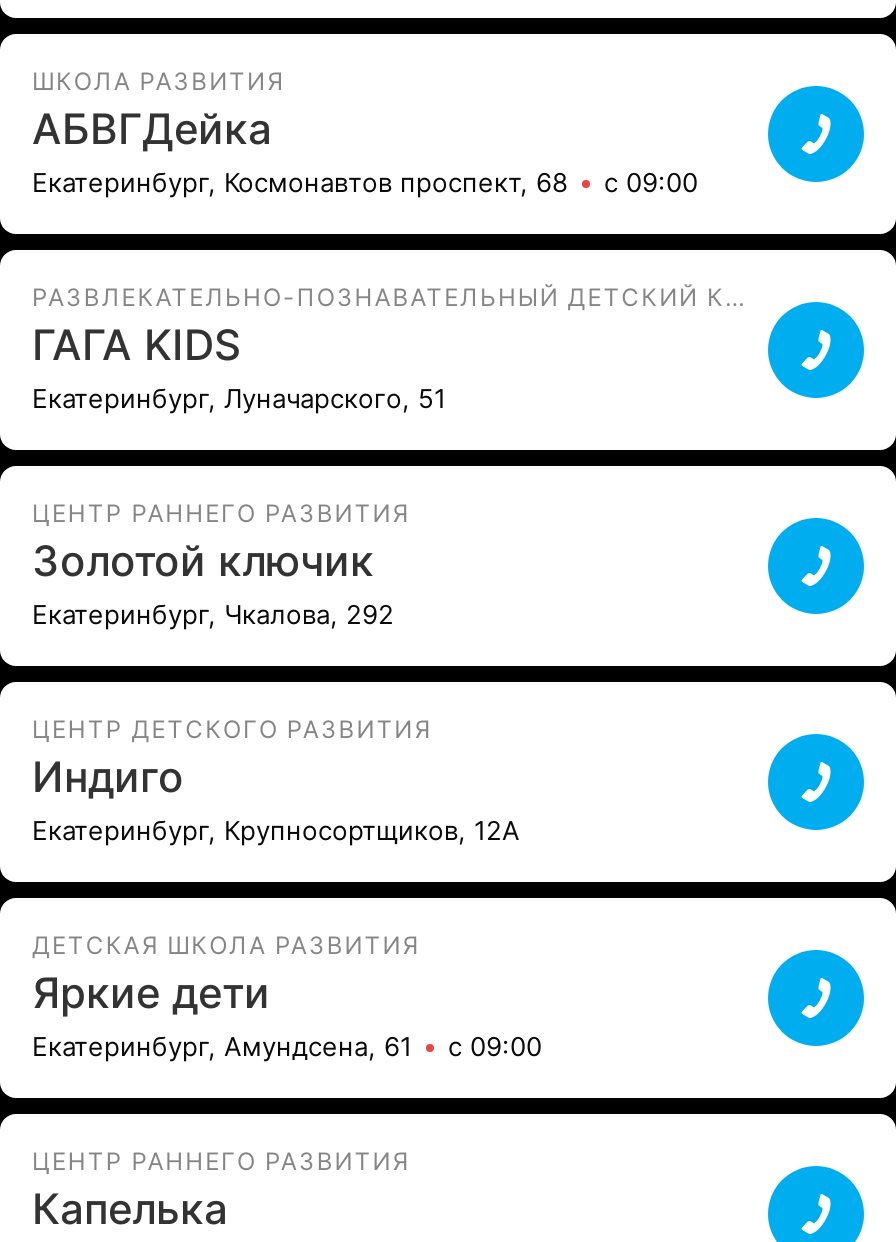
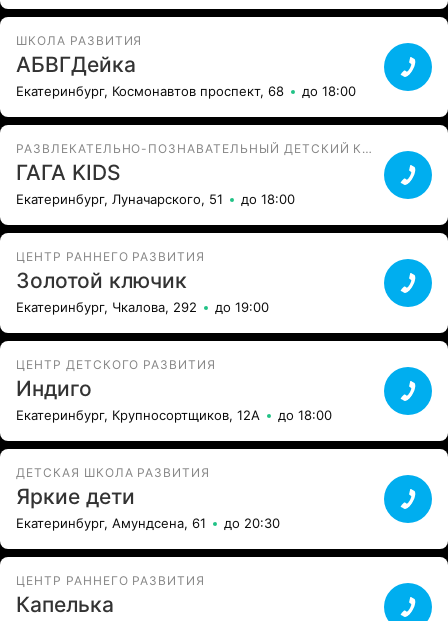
[32,166,698,198] Екатеринбург, Космонавтов проспект, 68 с 09:00 -> [16,83,356,99] Екатеринбург, Космонавтов проспект, 68 до 18:00
none -> [241,191,295,207] до 18:00
none -> [215,299,269,315] до 19:00
none -> [278,407,332,423] до 18:00
[32,1030,542,1062] Екатеринбург, Амундсена, 61 с 09:00 -> [16,515,280,531] Екатеринбург, Амундсена, 61 до 20:30

